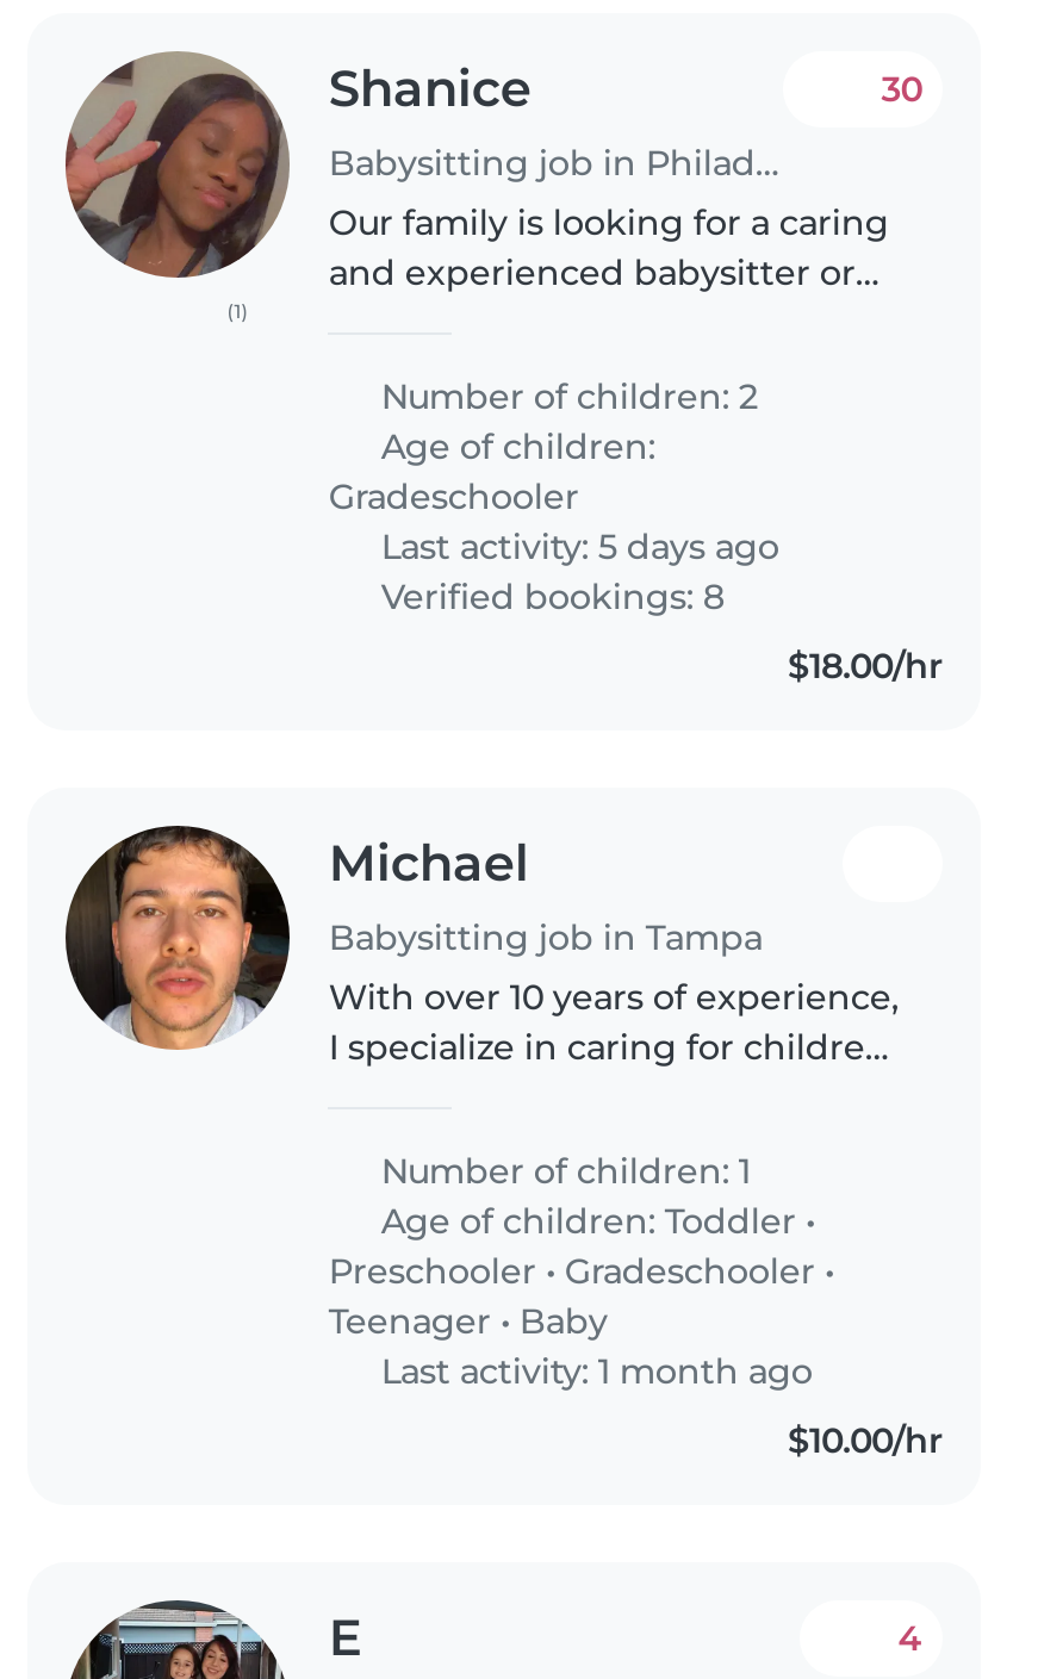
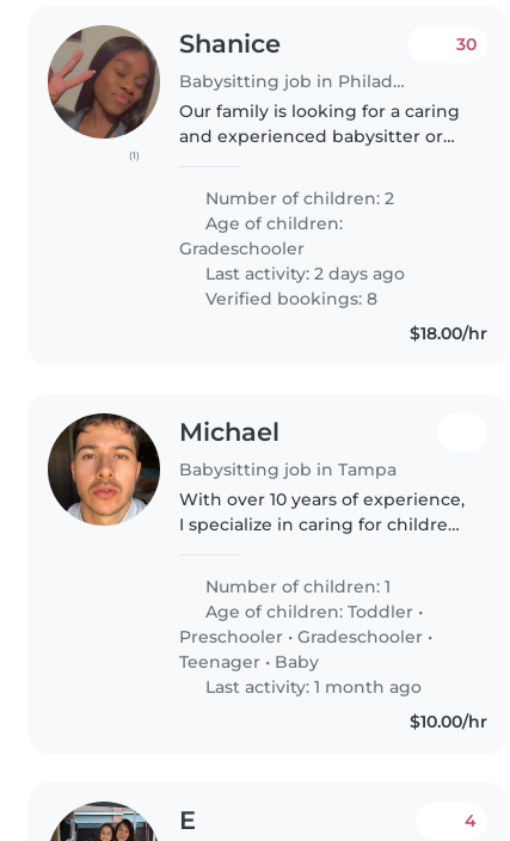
[372,526,779,568] Last activity: 5 days ago -> [201,263,405,284] Last activity: 2 days ago

